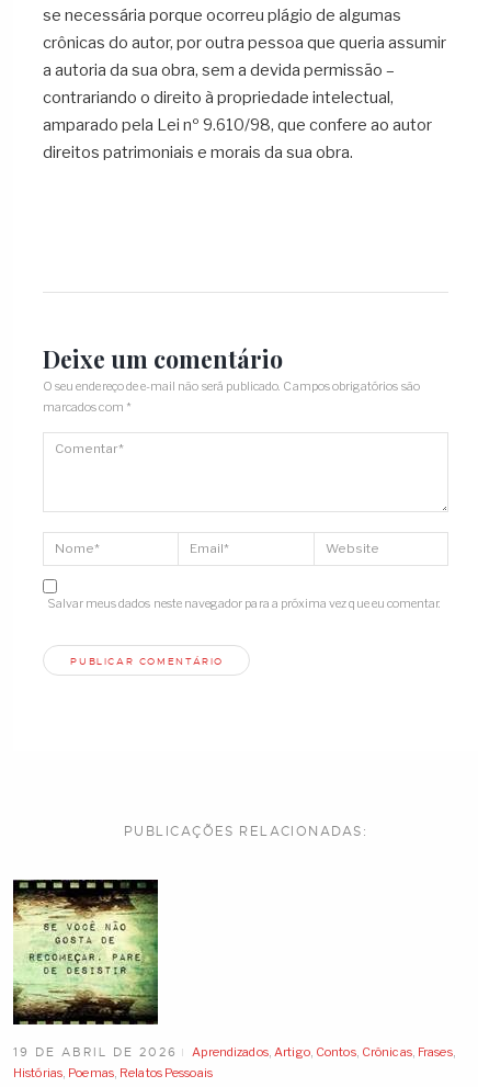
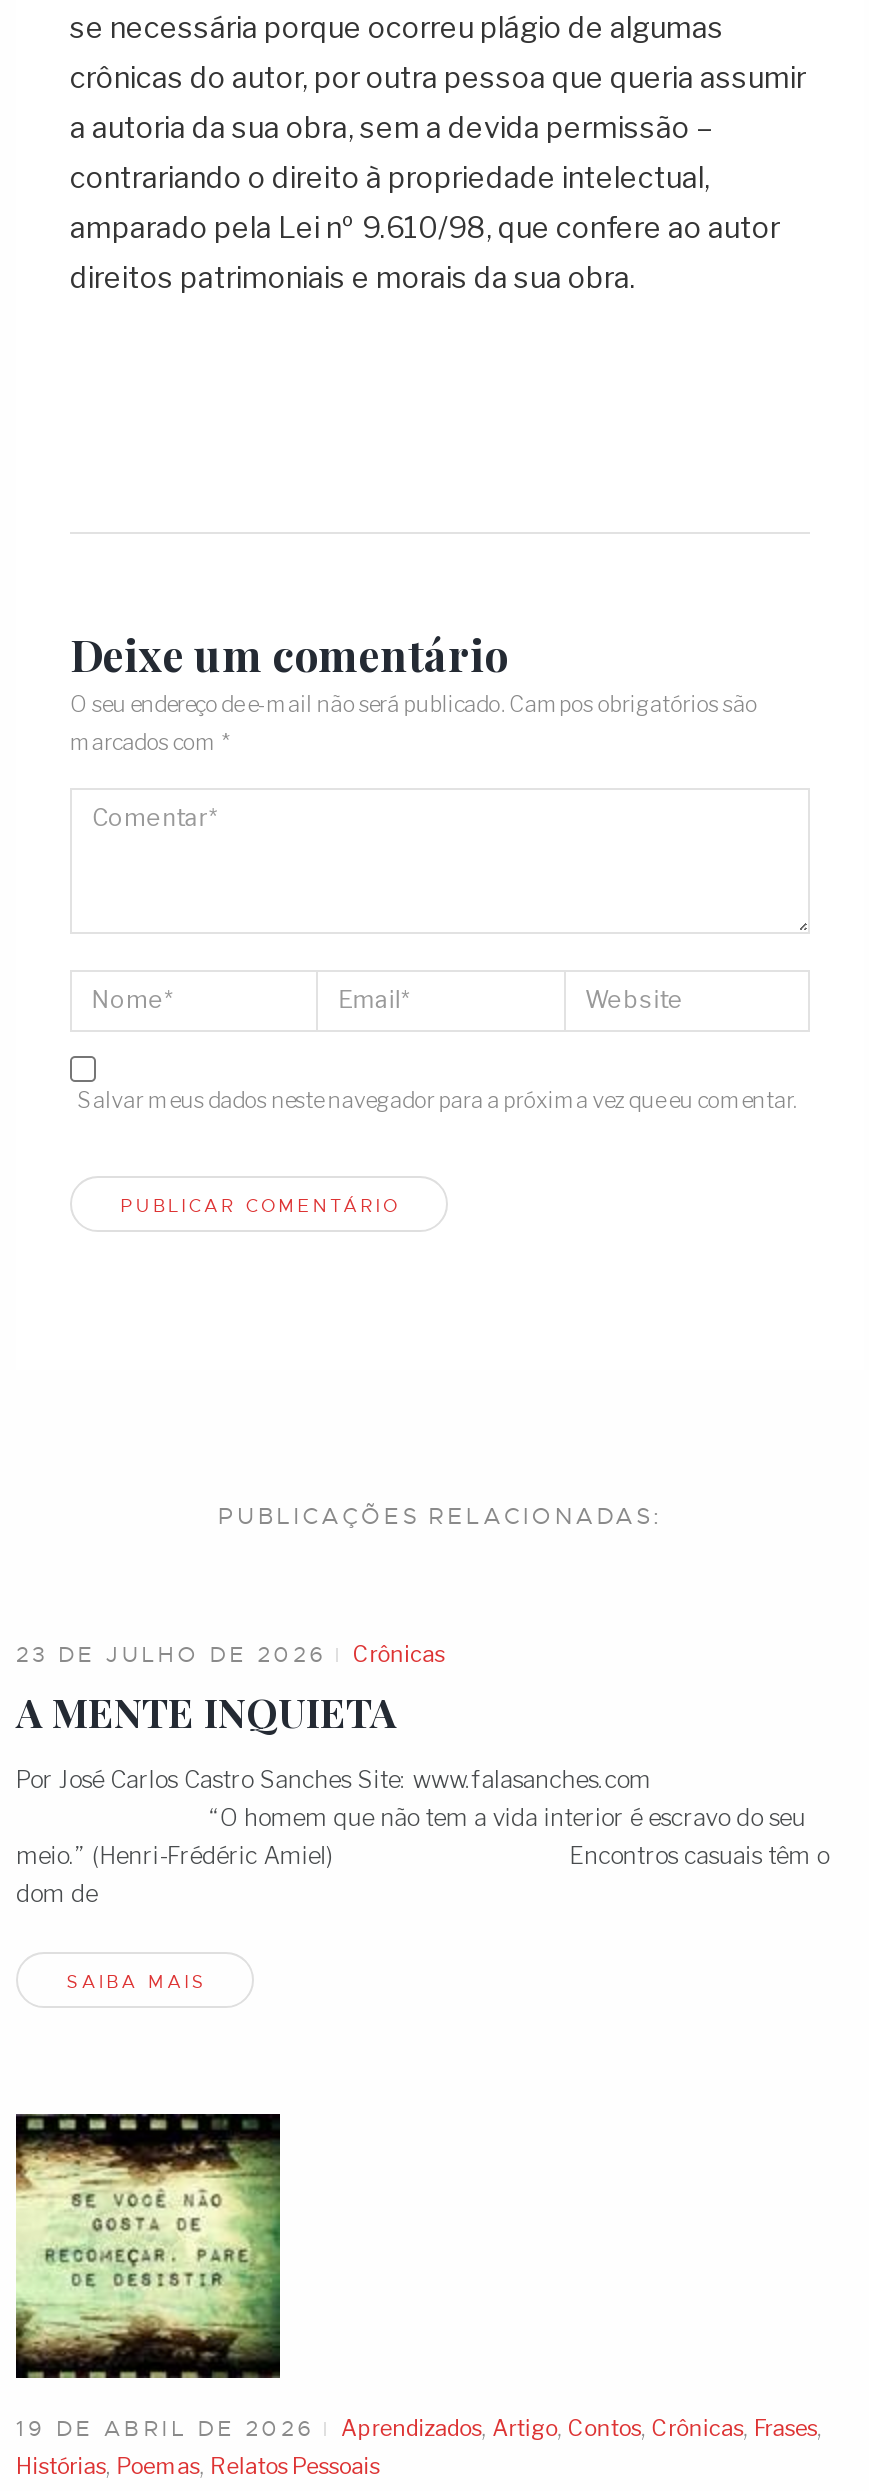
none -> [16,1640,851,1993] 23 DE JULHO DE 2026 | Crônicas | A MENTE INQUIETA | Por José Carlos Castro Sanches Site: www.falasanches.com | “O homem que não tem a vida interior é escravo do seu | meio.” (Henri-Frédéric Amiel) Encontros casuais têm o | dom de | SAIBA MAIS

